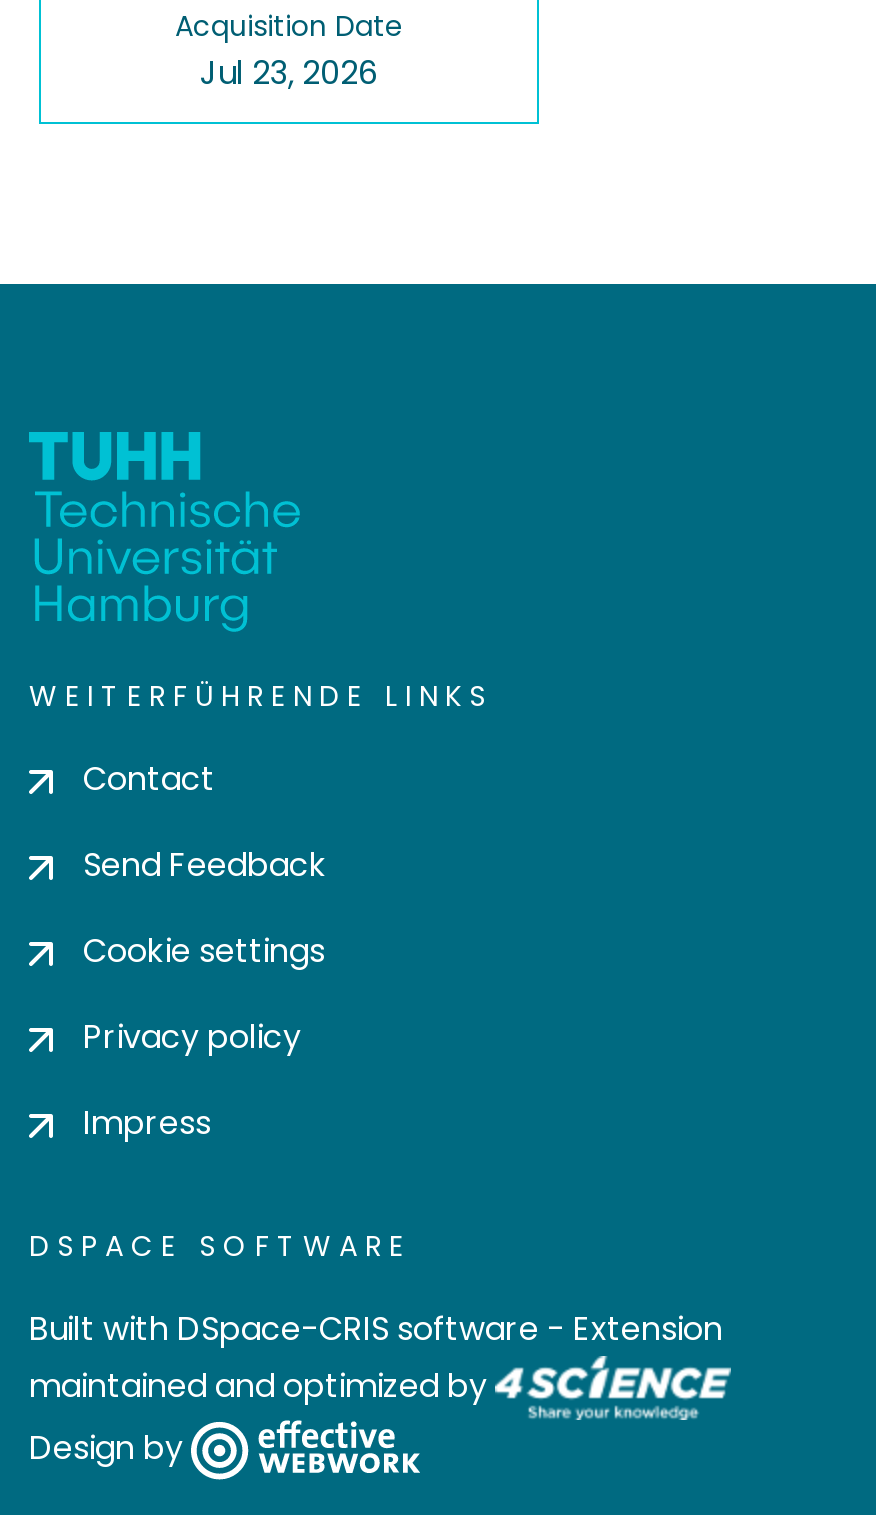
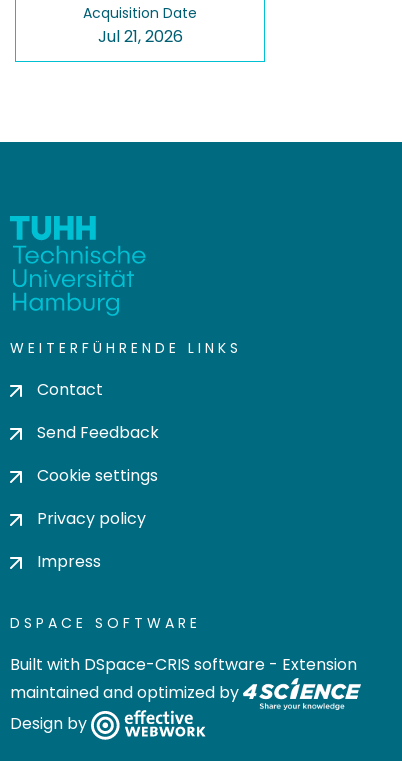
[200,50,378,96] Jul 23, 2026 -> [97,25,182,48] Jul 21, 2026

